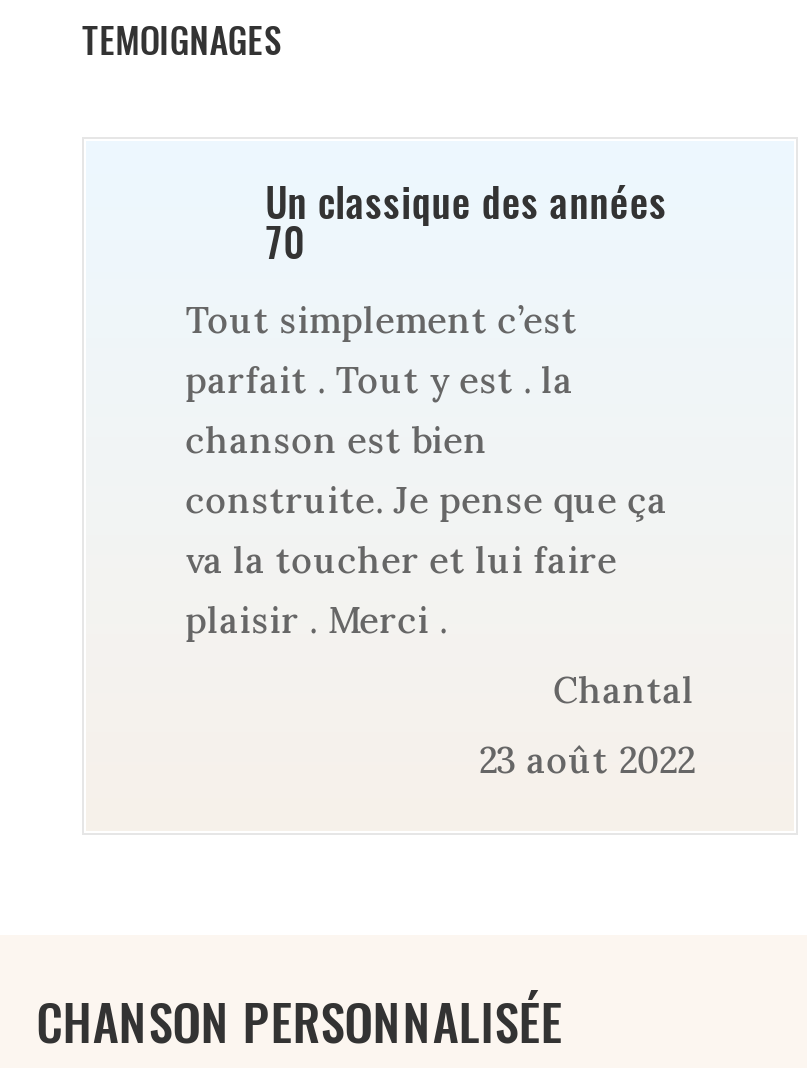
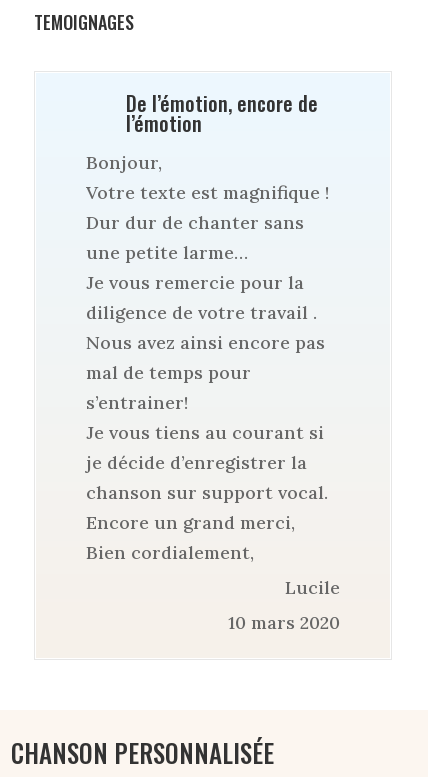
[186,171,668,643] Un classique des années | 70 | Tout simplement c’est | parfait . Tout y est . la | chanson est bien | construite. Je pense que ça | va la toucher et lui faire | plaisir . Merci . -> [86,88,329,564] De l’émotion, encore de | l’émotion | Bonjour, | Votre texte est magnifique ! | Dur dur de chanter sans | une petite larme… | Je vous remercie pour la | diligence de votre travail . | Nous avez ainsi encore pas | mal de temps pour | s’entrainer! | Je vous tiens au courant si | je décide d’enregistrer la | chanson sur support vocal. | Encore un grand merci, | Bien cordialement,
[552,667,694,713] Chantal -> [285,576,340,599] Lucile
[478,737,694,783] 23 août 2022 -> [228,611,340,634] 10 mars 2020

